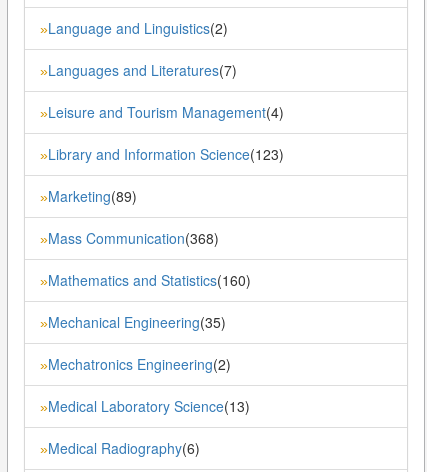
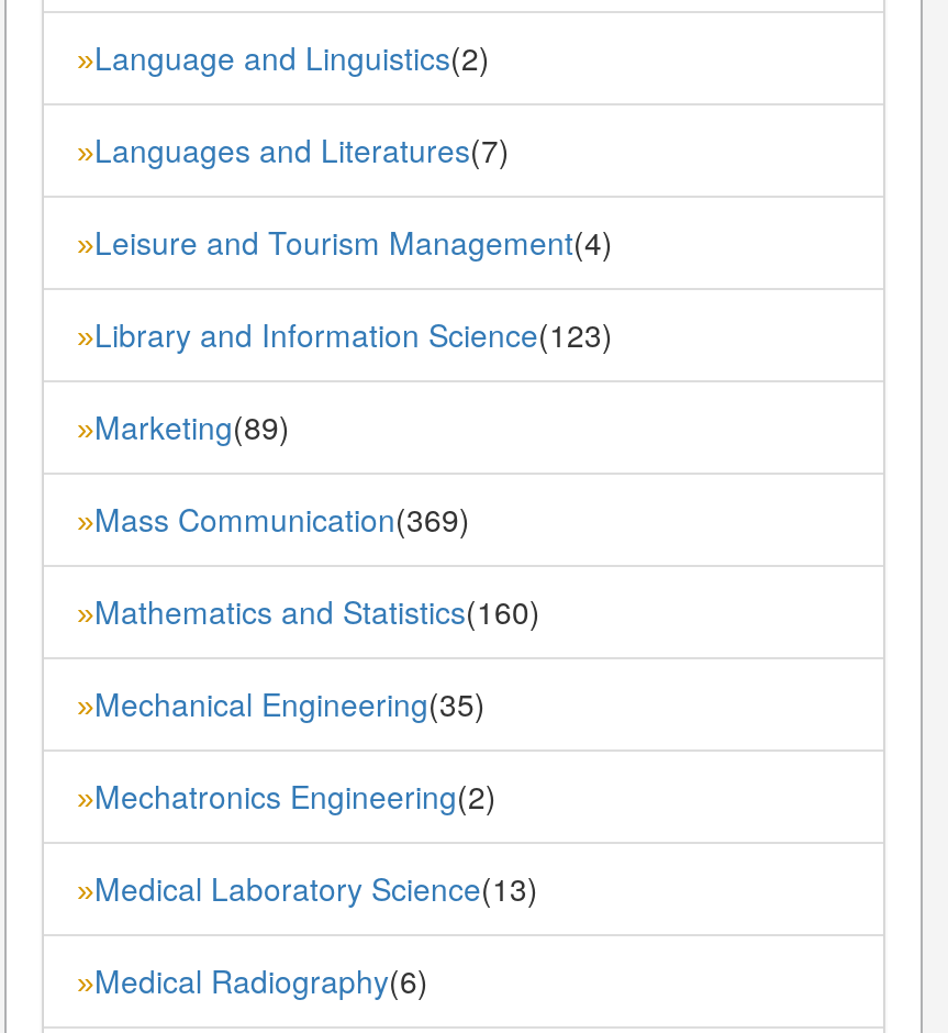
[40,228,219,248] »Mass Communication(368) -> [77,496,470,540] »Mass Communication(369)

